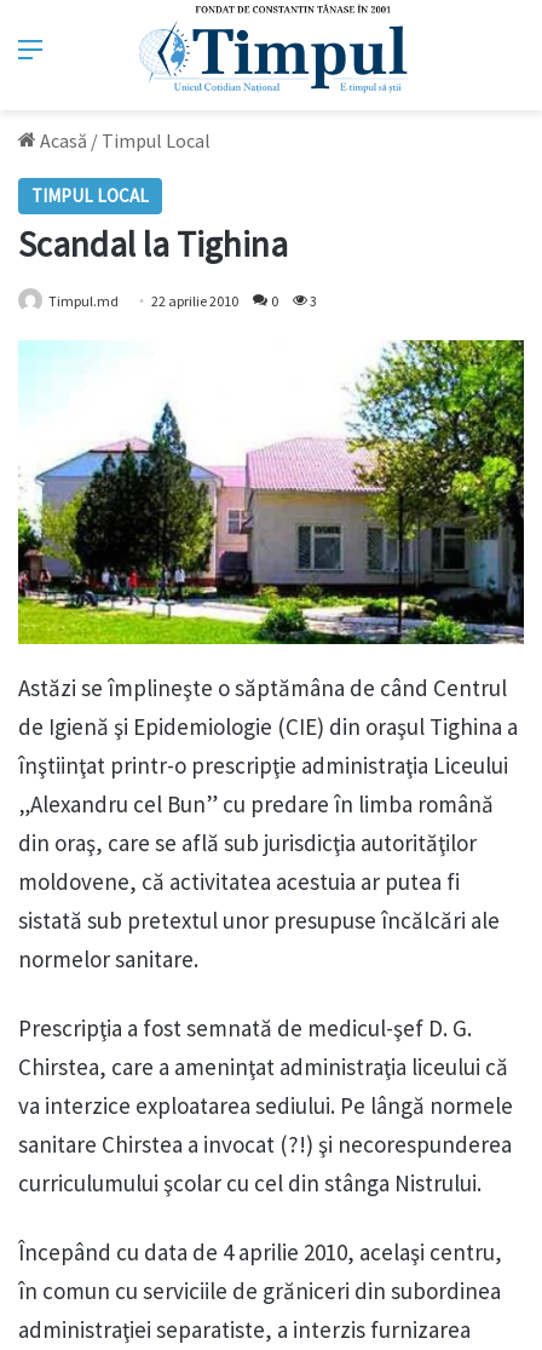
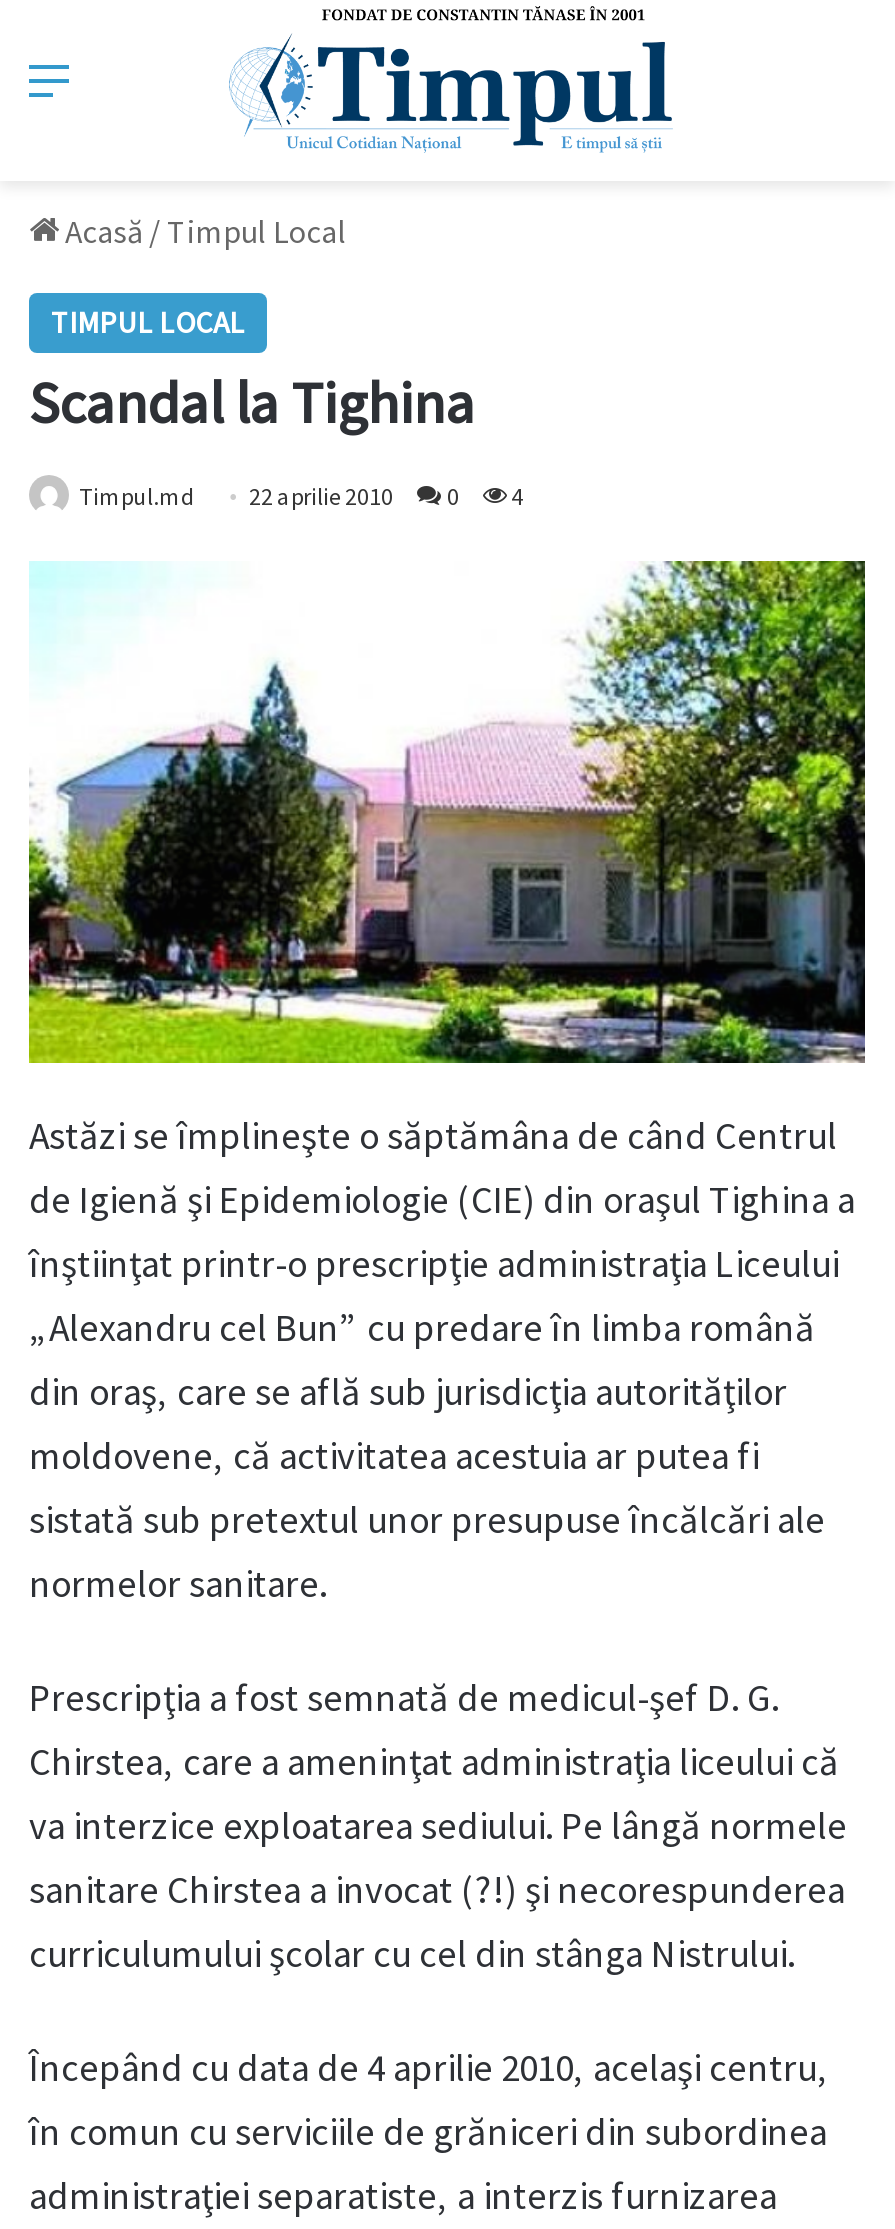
[48,292,317,310] Timpul.md 22 aprilie 2010 0 3 -> [79,482,523,512] Timpul.md 22 aprilie 2010 0 4

